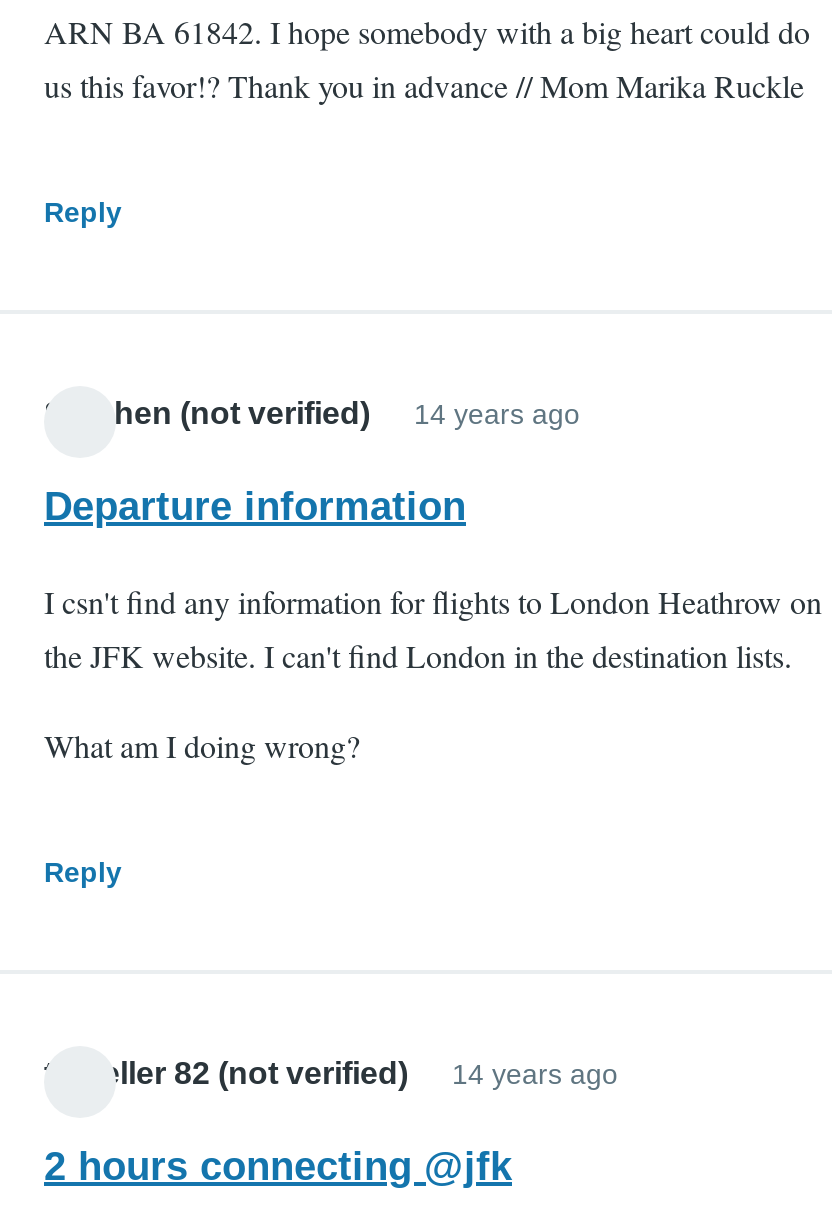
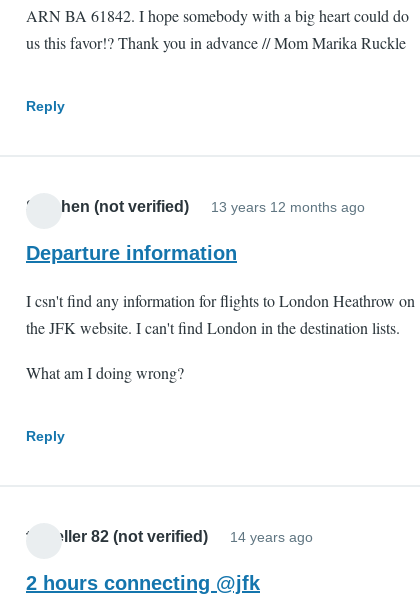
[414,397,580,429] 14 years ago -> [211,198,365,214] 13 years 12 months ago

